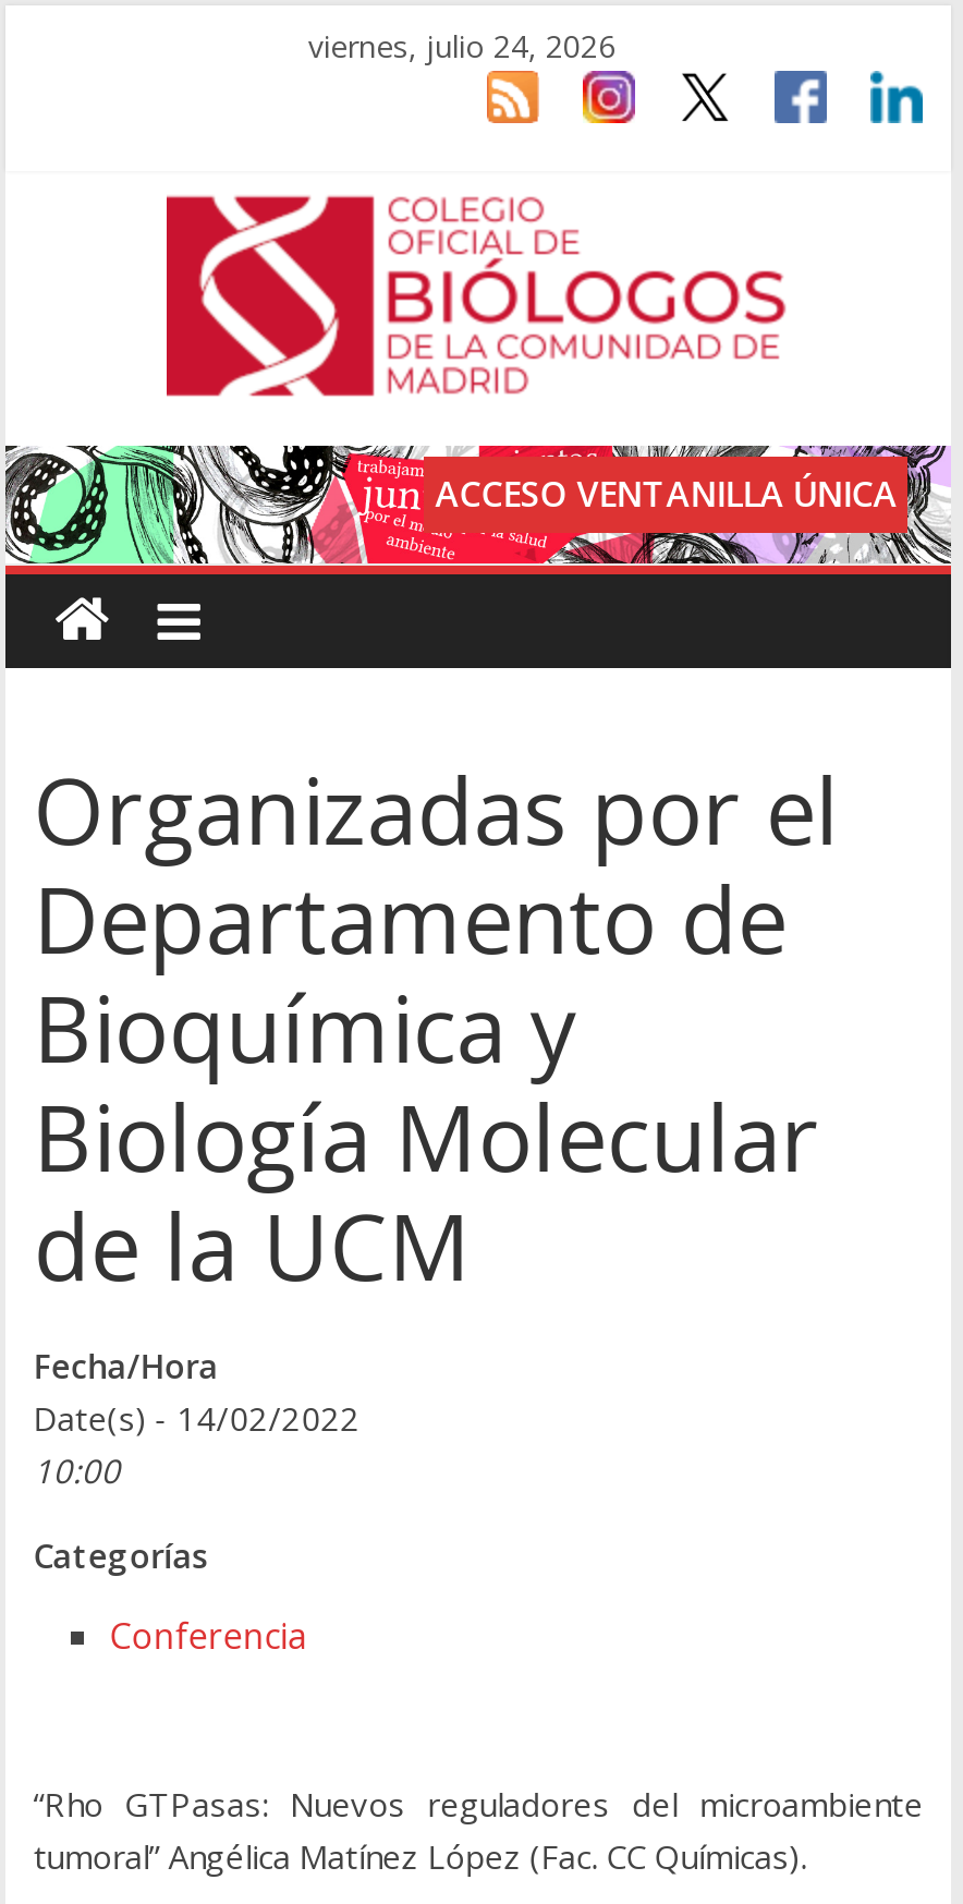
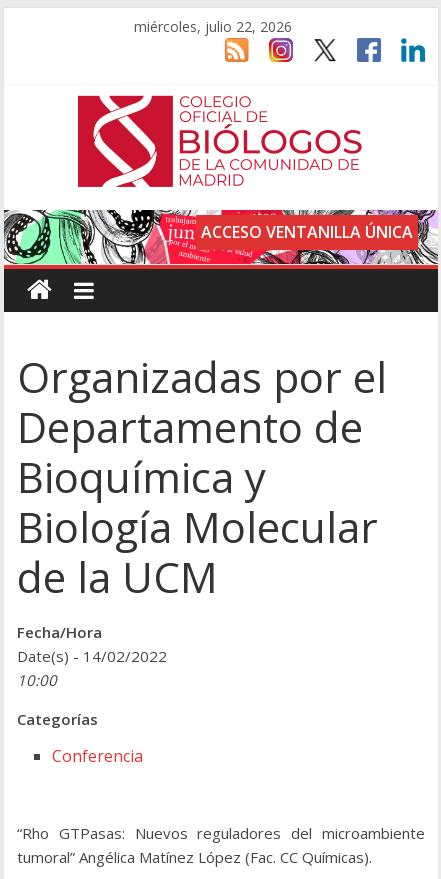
[308,25,615,66] viernes, julio 24, 2026 -> [134,17,292,36] miércoles, julio 22, 2026

